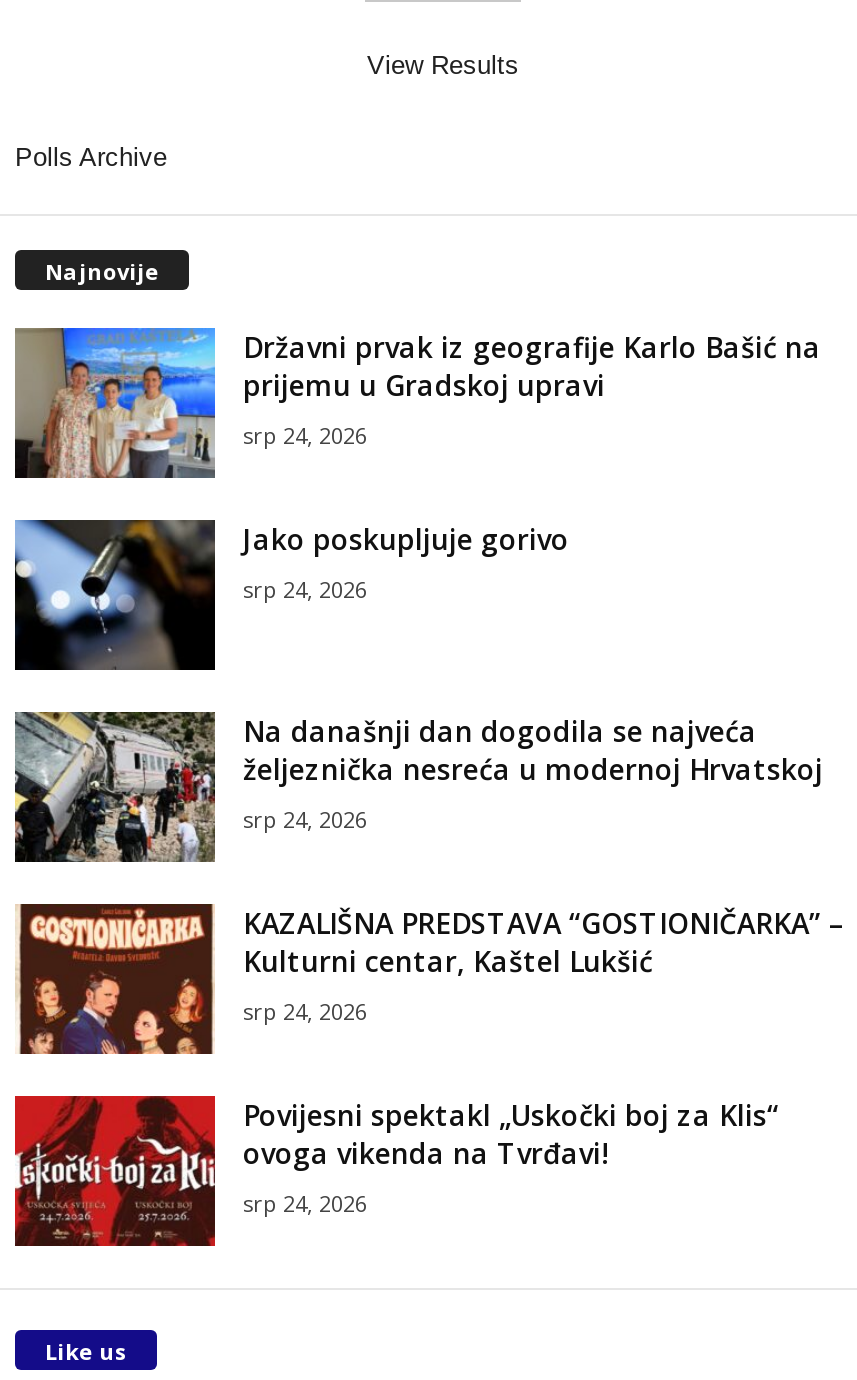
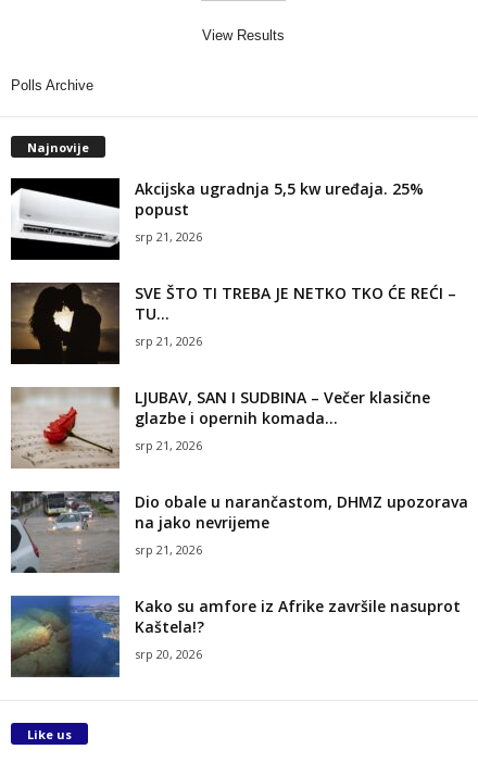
[13,326,821,480] [image] | Državni prvak iz geografije Karlo Bašić na | prijemu u Gradskoj upravi | srp 24, 2026 -> [11,177,424,261] [image] | Akcijska ugradnja 5,5 kw uređaja. 25% | popust | srp 21, 2026
[13,518,569,670] [image] | Jako poskupljuje gorivo | srp 24, 2026 -> [10,282,456,363] [image] | SVE ŠTO TI TREBA JE NETKO TKO ĆE REĆI – | TU... | srp 21, 2026
[15,712,823,864] [image] | Na današnji dan dogodila se najveća | željeznička nesreća u modernoj Hrvatskoj | srp 24, 2026 -> [11,387,430,470] [image] | LJUBAV, SAN I SUDBINA – Večer klasične | glazbe i opernih komada... | srp 21, 2026
[15,902,845,1056] [image] | KAZALIŠNA PREDSTAVA “GOSTIONIČARKA” – | Kulturni centar, Kaštel Lukšić | srp 24, 2026 -> [10,491,468,574] [image] | Dio obale u narančastom, DHMZ upozorava | na jako nevrijeme | srp 21, 2026
[13,1094,779,1248] [image] | Povijesni spektakl „Uskočki boj za Klis“ | ovoga vikenda na Tvrđavi! | srp 24, 2026 -> [10,595,461,678] [image] | Kako su amfore iz Afrike završile nasuprot | Kaštela!? | srp 20, 2026

